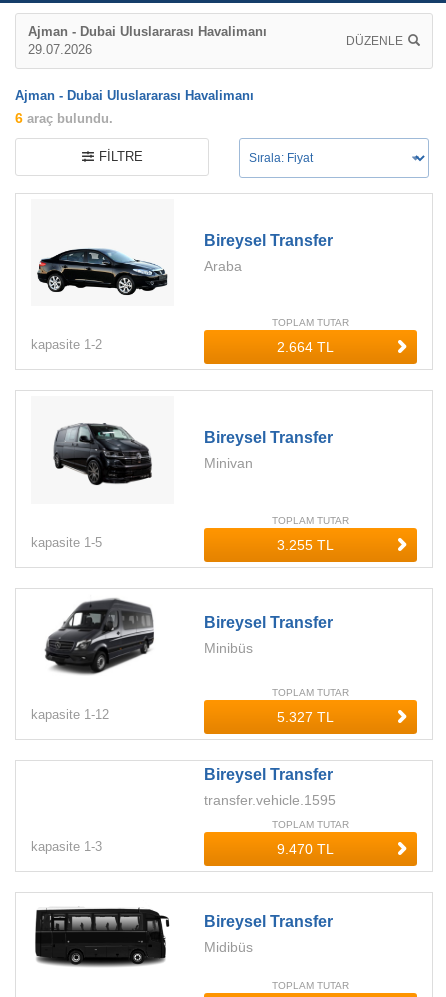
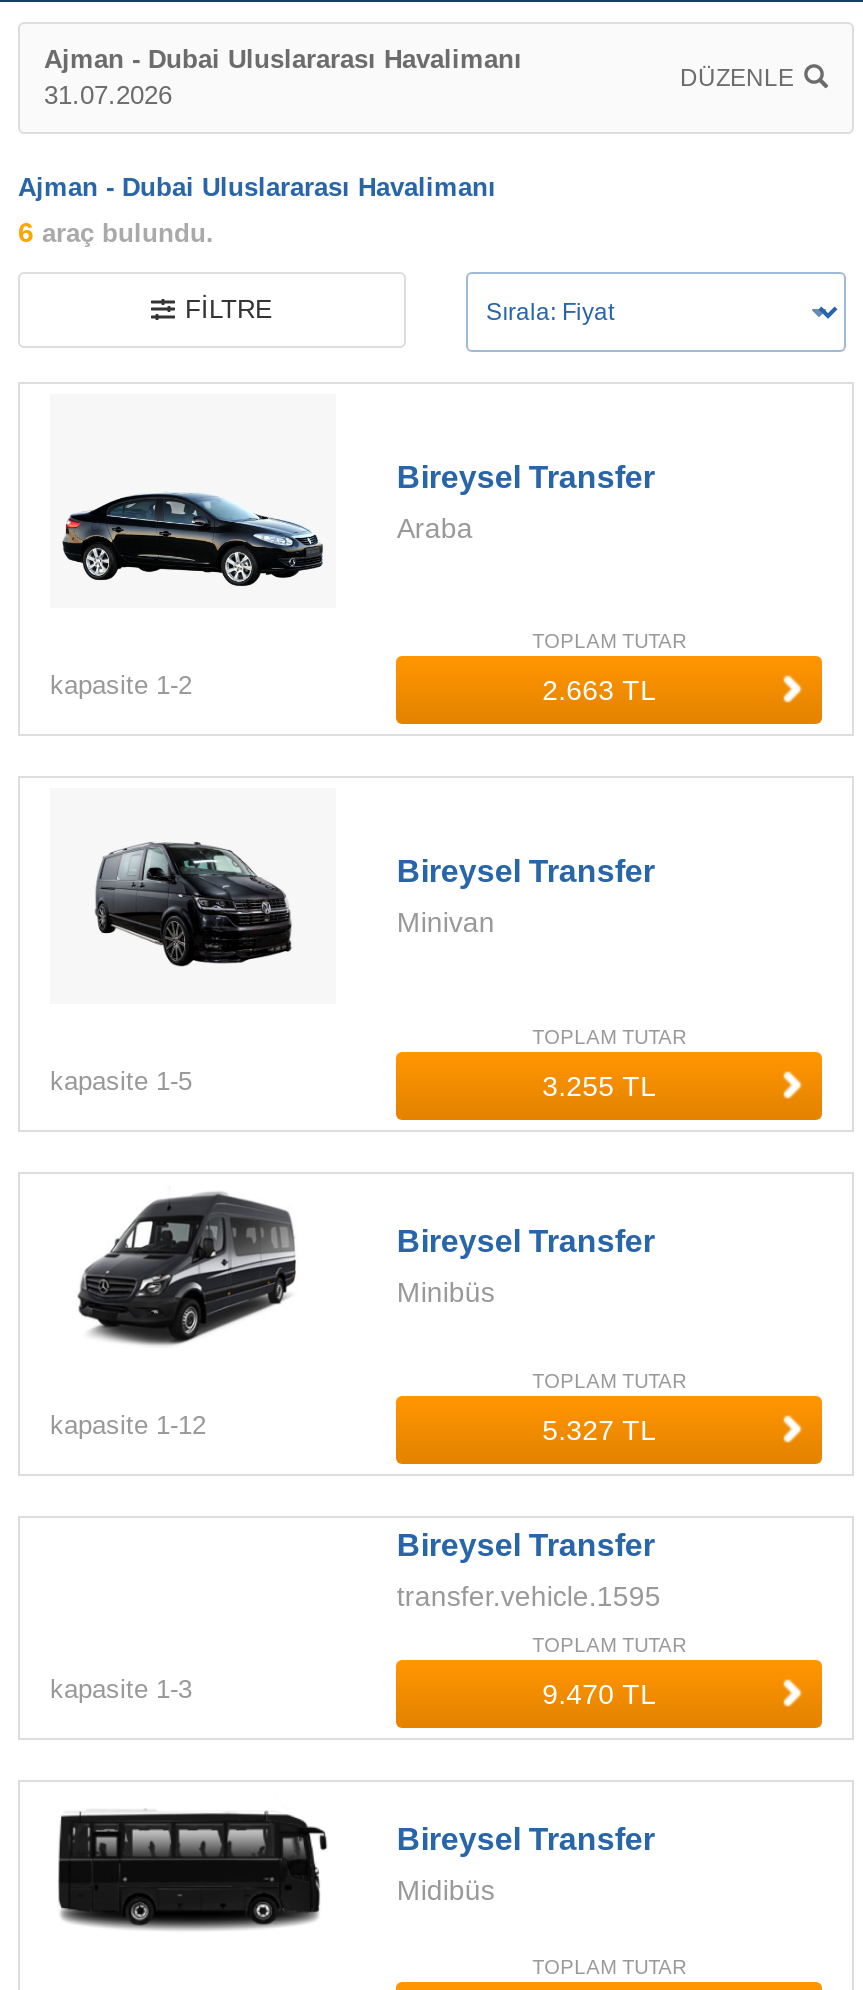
[28,42,92,57] 29.07.2026 -> [44,80,172,110] 31.07.2026

